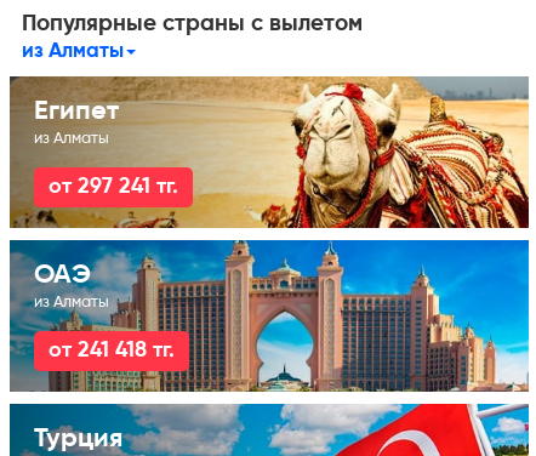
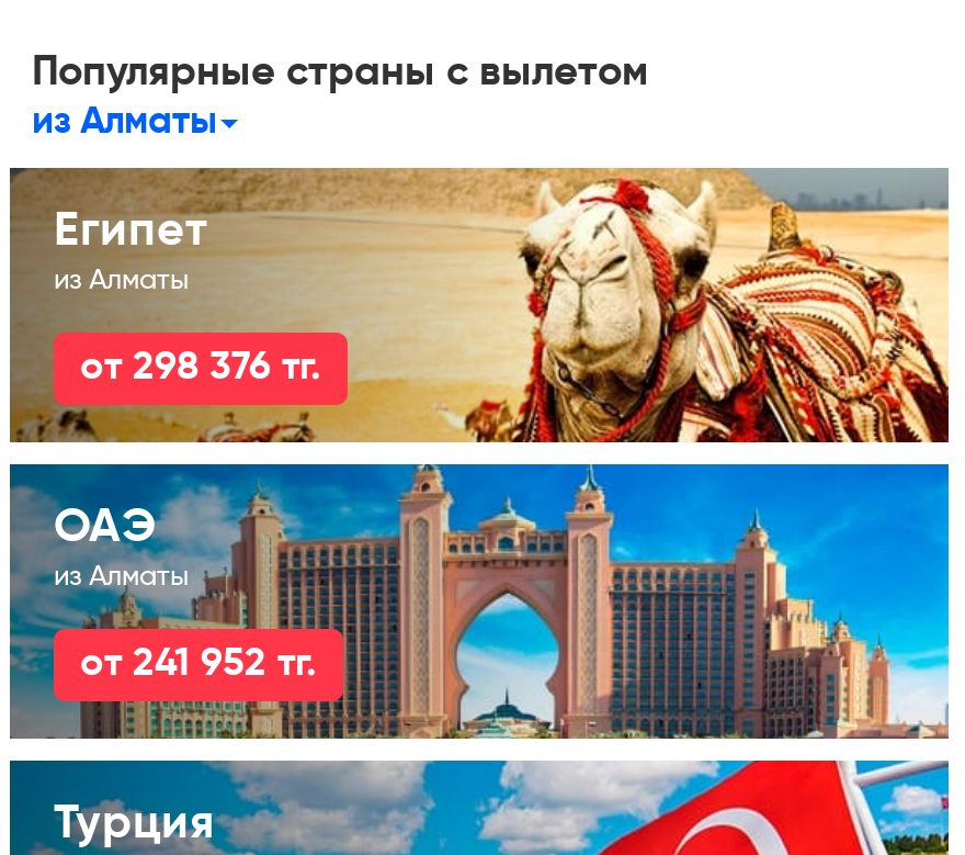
[49,176,178,198] от 297 241 тг. -> [80,348,321,387] от 298 376 тг.
[49,340,175,361] от 241 418 тг. -> [80,644,317,684] от 241 952 тг.

